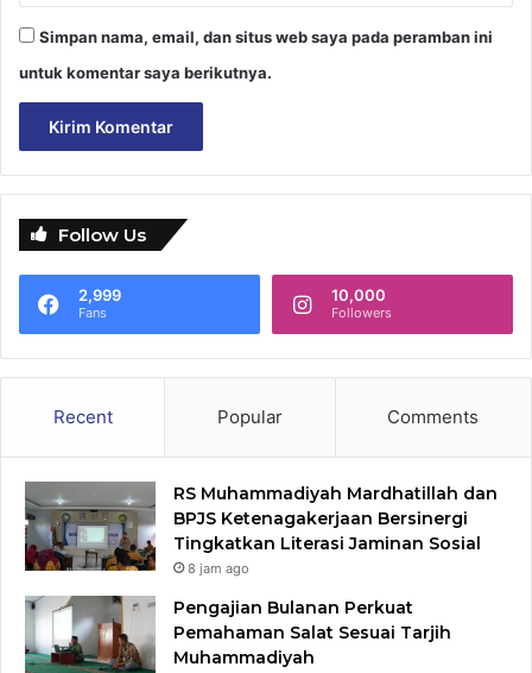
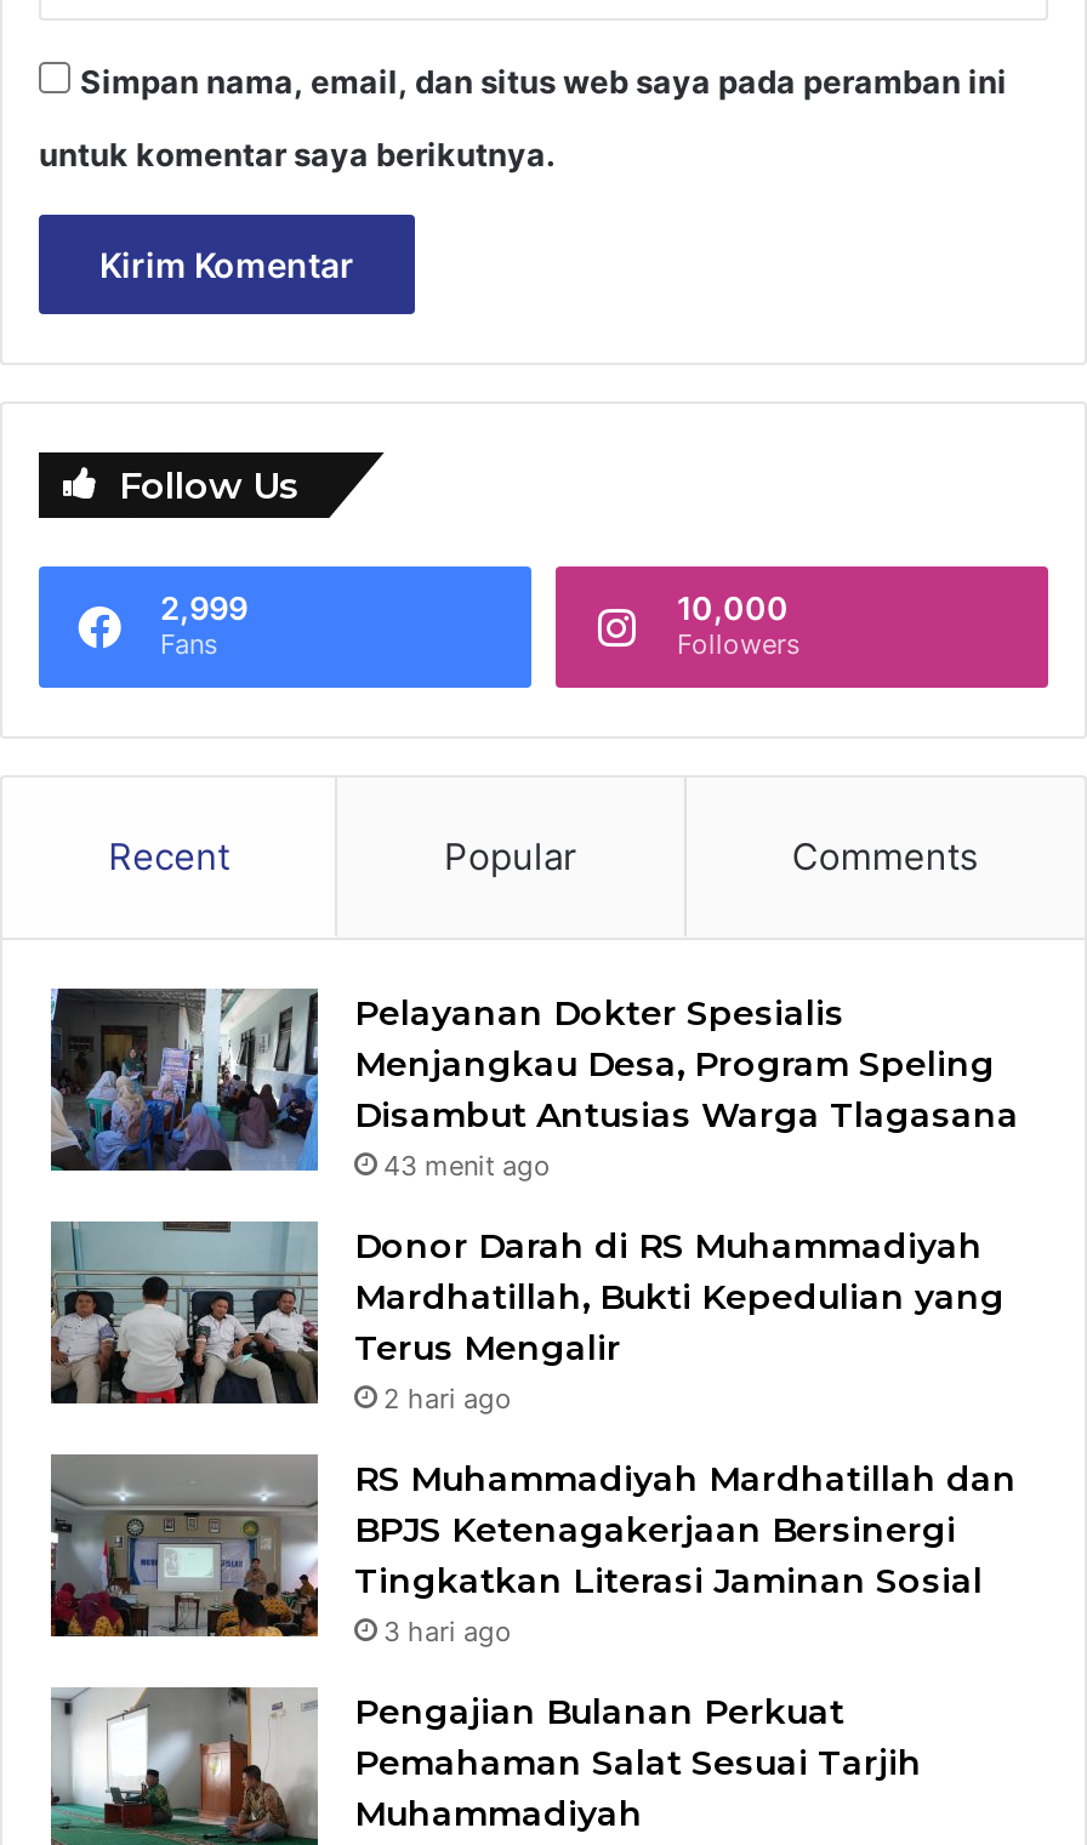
none -> [49,989,1019,1417] [image] | Pelayanan Dokter Spesialis | Menjangkau Desa, Program Speling | Disambut Antusias Warga Tlagasana | 43 menit ago | Donor Darah di RS Muhammadiyah | Mardhatillah, Bukti Kepedulian yang | Terus Mengalir | 2 hari ago
none -> [49,1222,318,1406] [image]
[188,561,249,577] 8 jam ago -> [383,1615,512,1649] 3 hari ago

